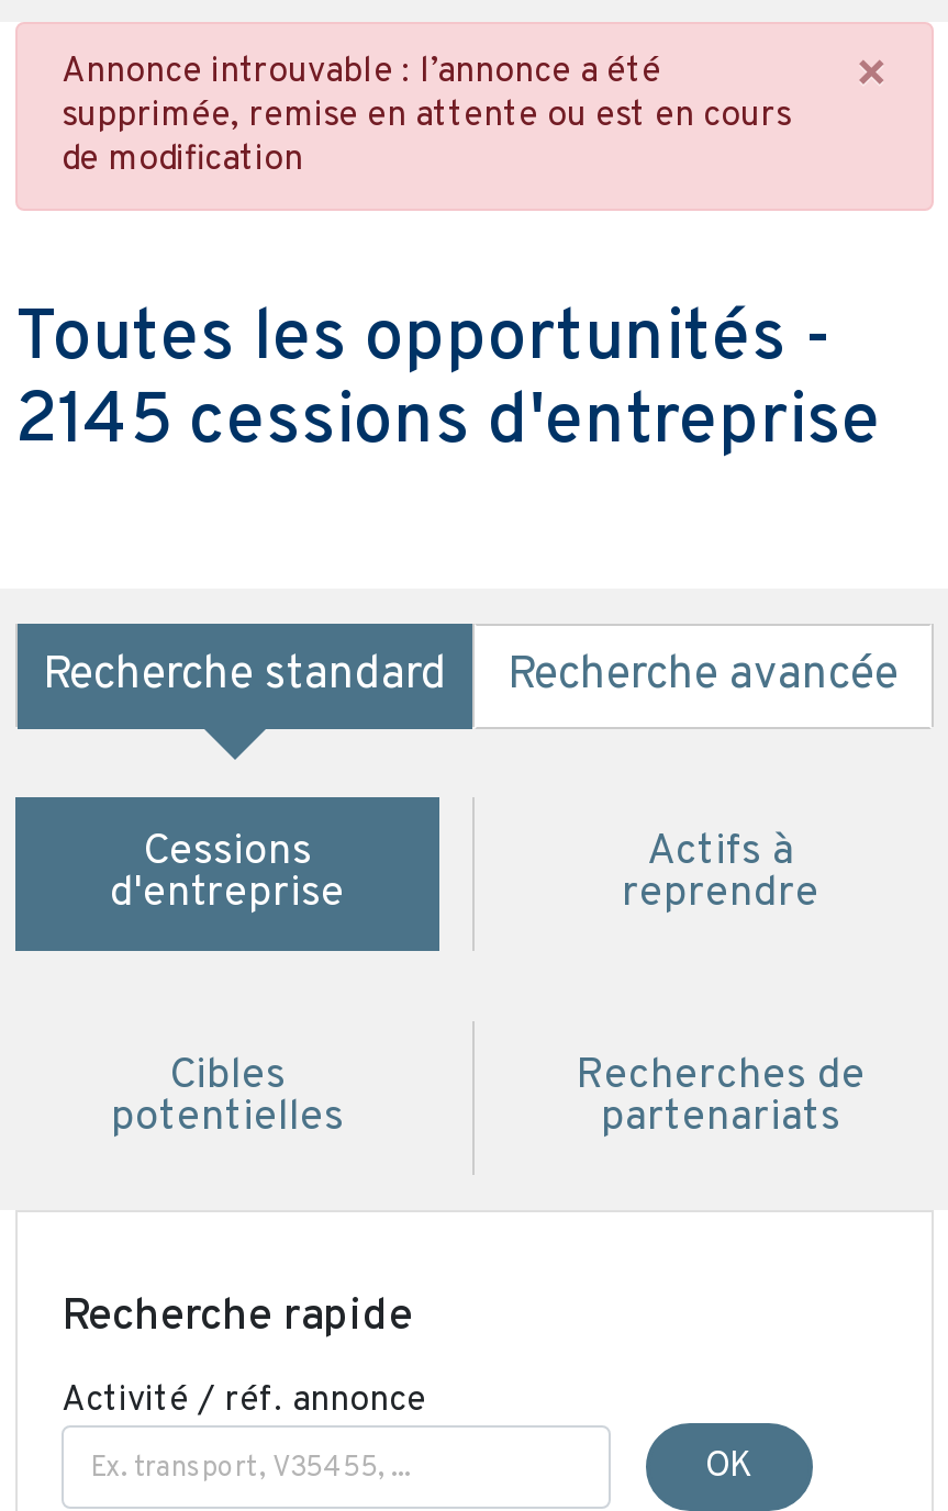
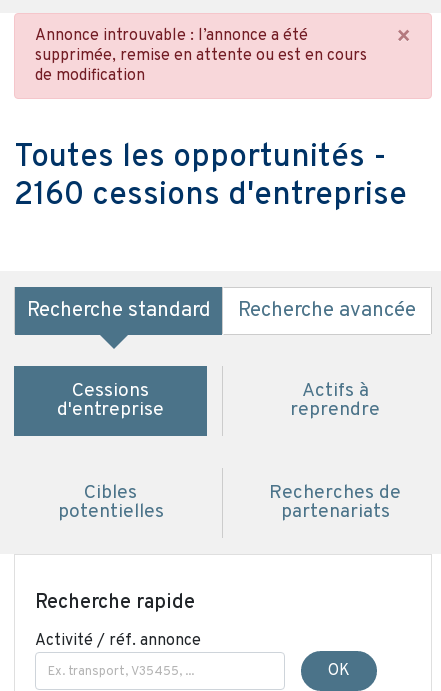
[15,380,881,468] 2145 cessions d'entreprise -> [14,176,407,216] 2160 cessions d'entreprise

